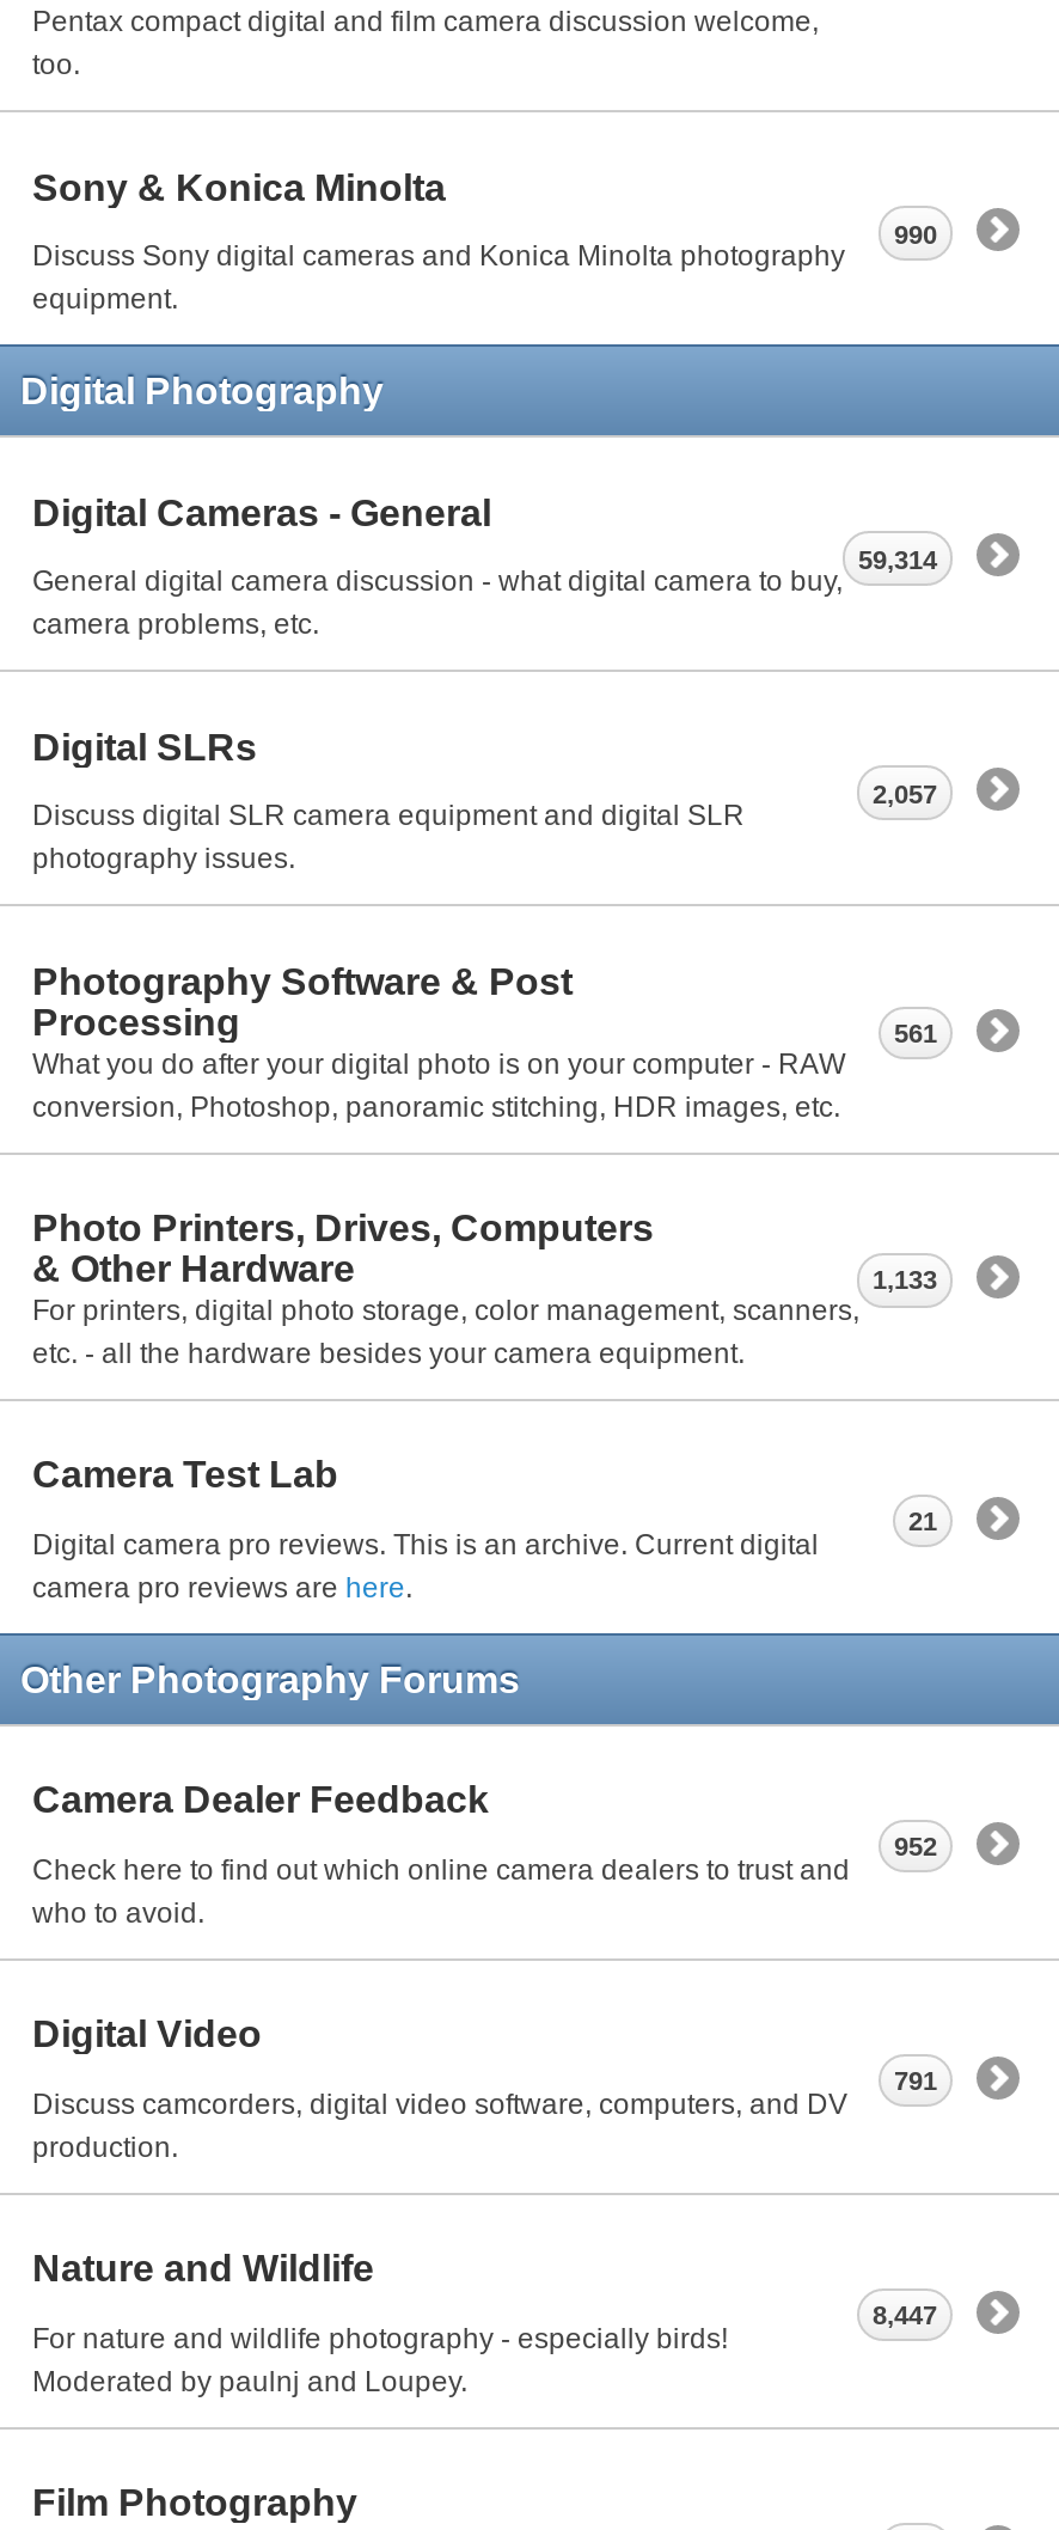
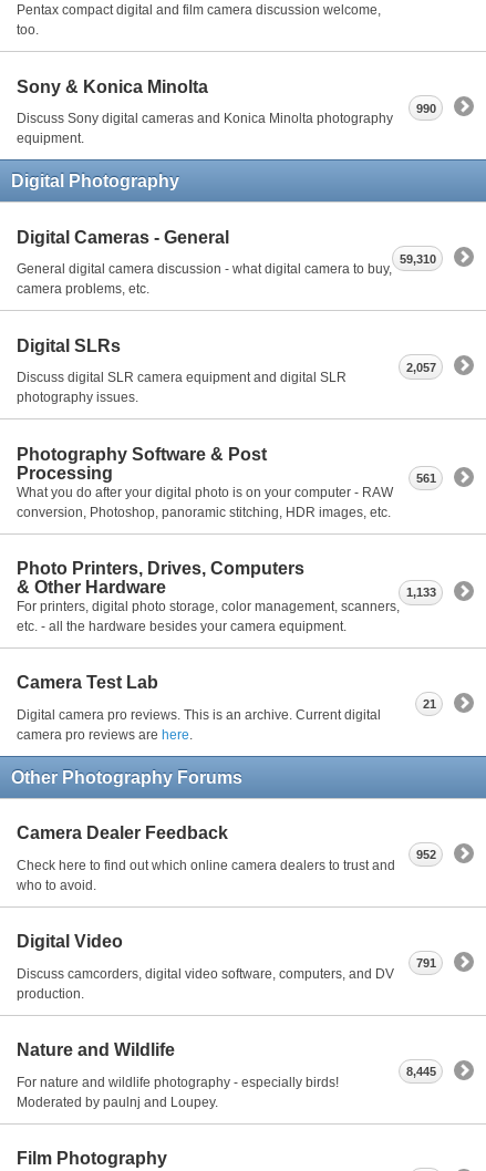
[858,544,937,573] 59,314 -> [399,252,436,265] 59,310
[873,2300,937,2329] 8,447 -> [406,1065,436,1078] 8,445

